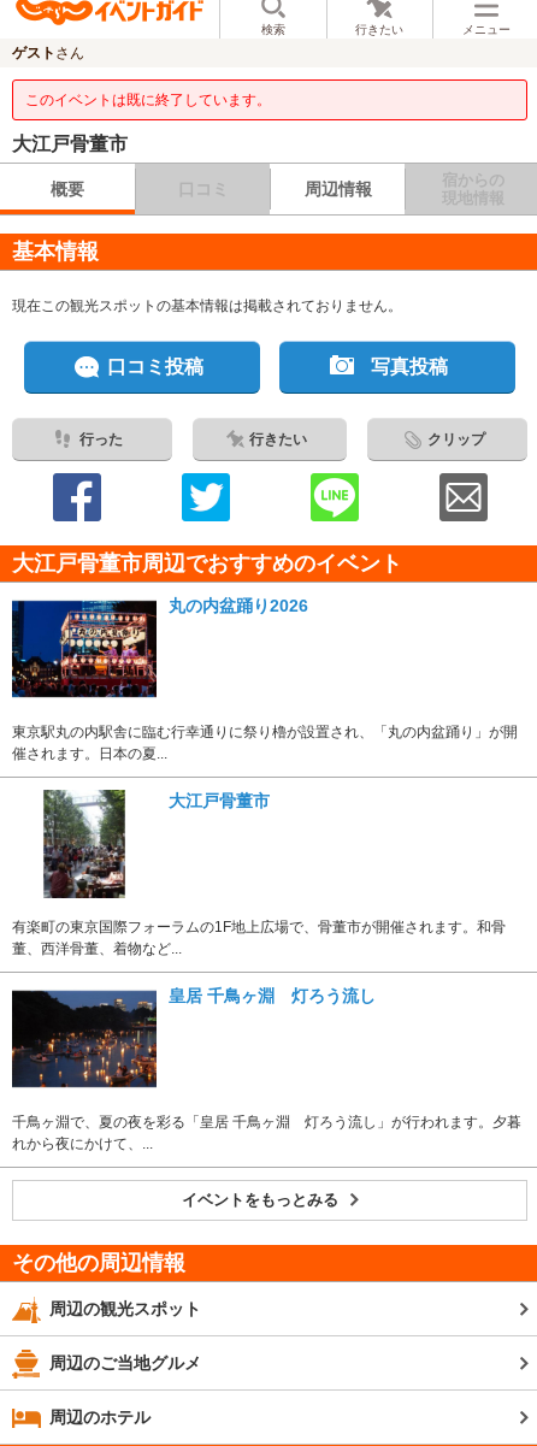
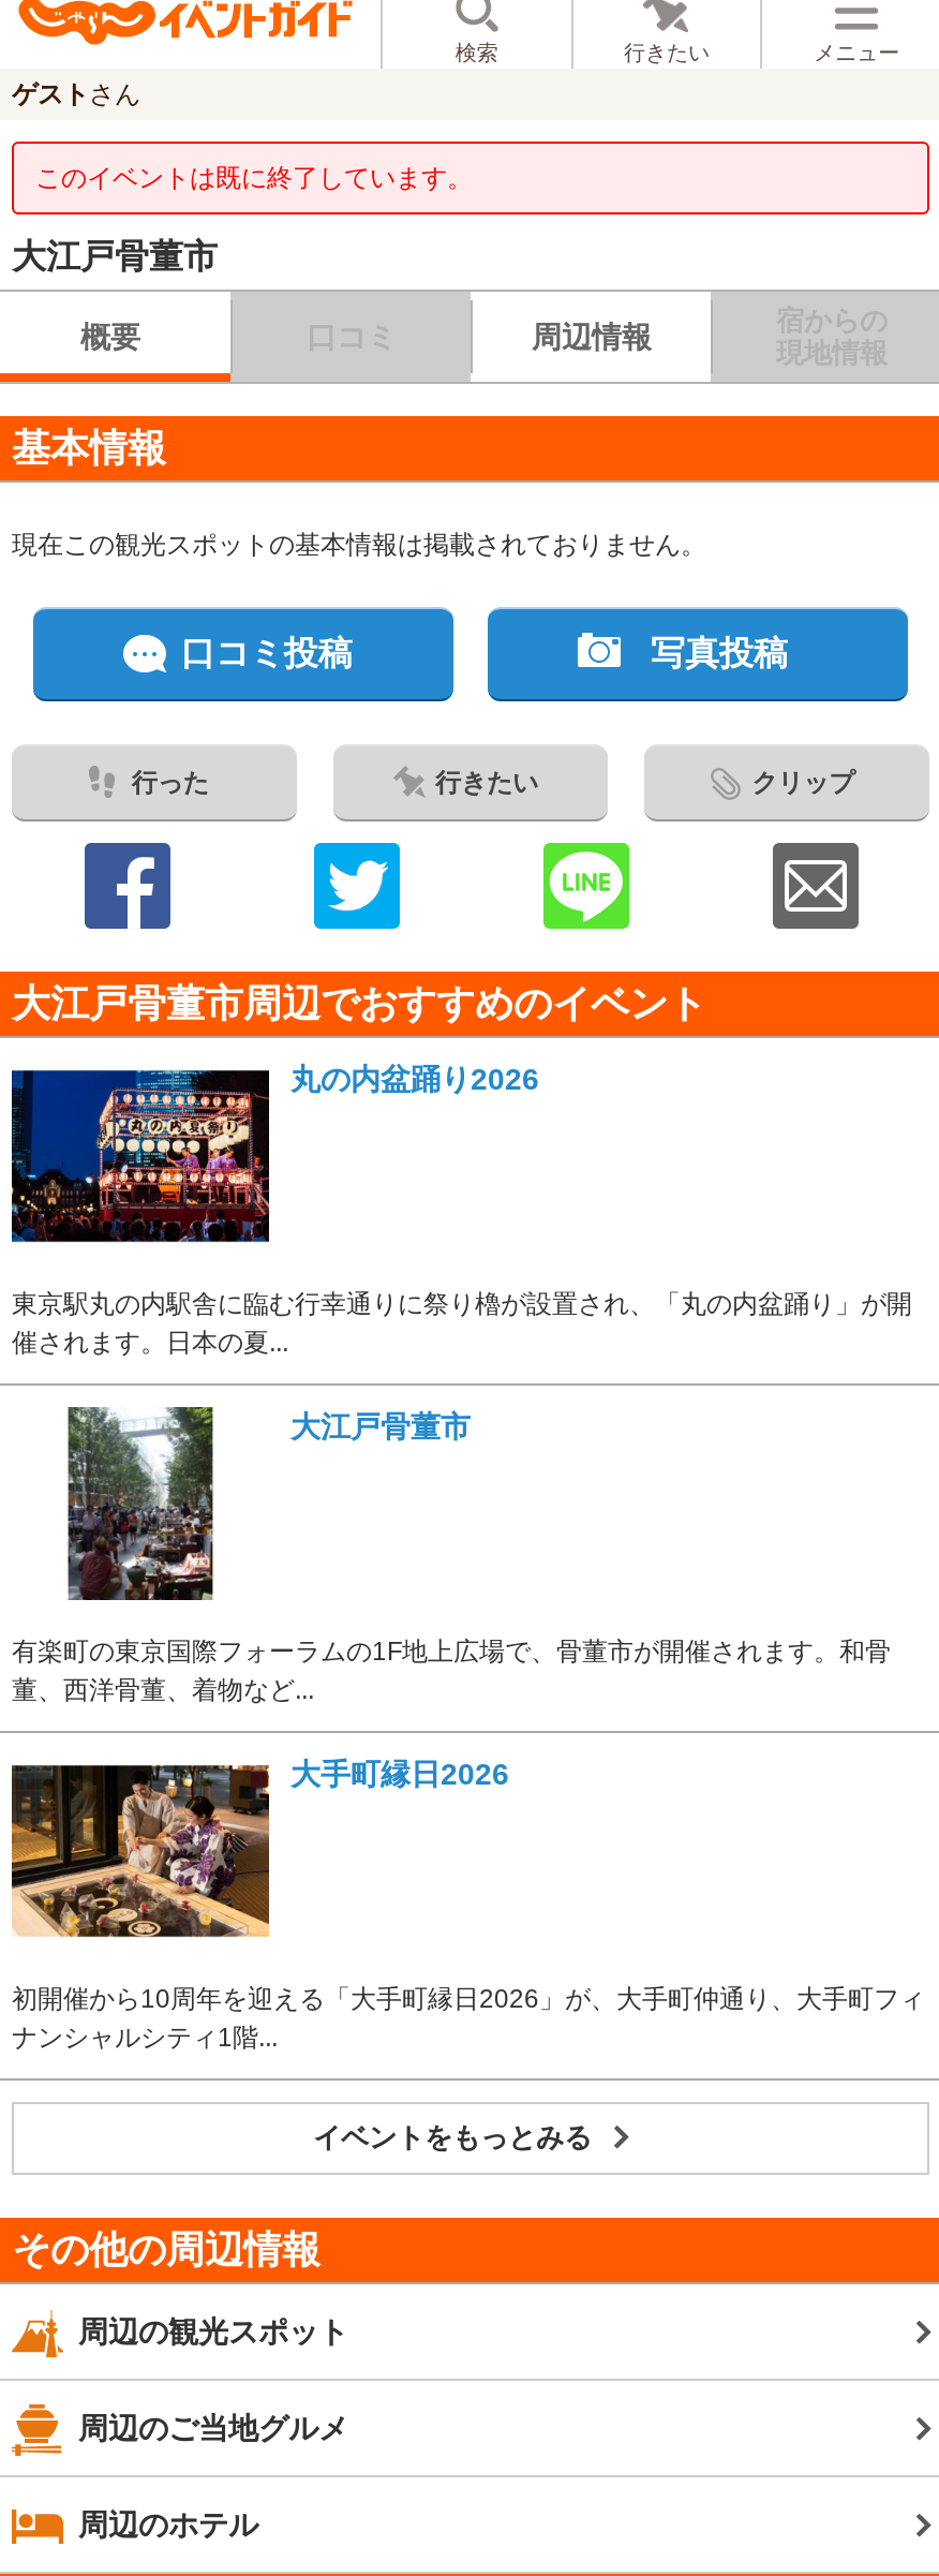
[11,986,376,1088] [image] | 皇居 千鳥ヶ淵 灯ろう流し -> [10,1757,509,1939] [image] | 大手町縁日2026
[12,1114,521,1152] 千鳥ヶ淵で、夏の夜を彩る「皇居 千鳥ヶ淵 灯ろう流し」が行われます。夕暮 | れから夜にかけて、... -> [12,1984,925,2053] 初開催から10周年を迎える「大手町縁日2026」が、大手町仲通り、大手町フィ | ナンシャルシティ1階...

